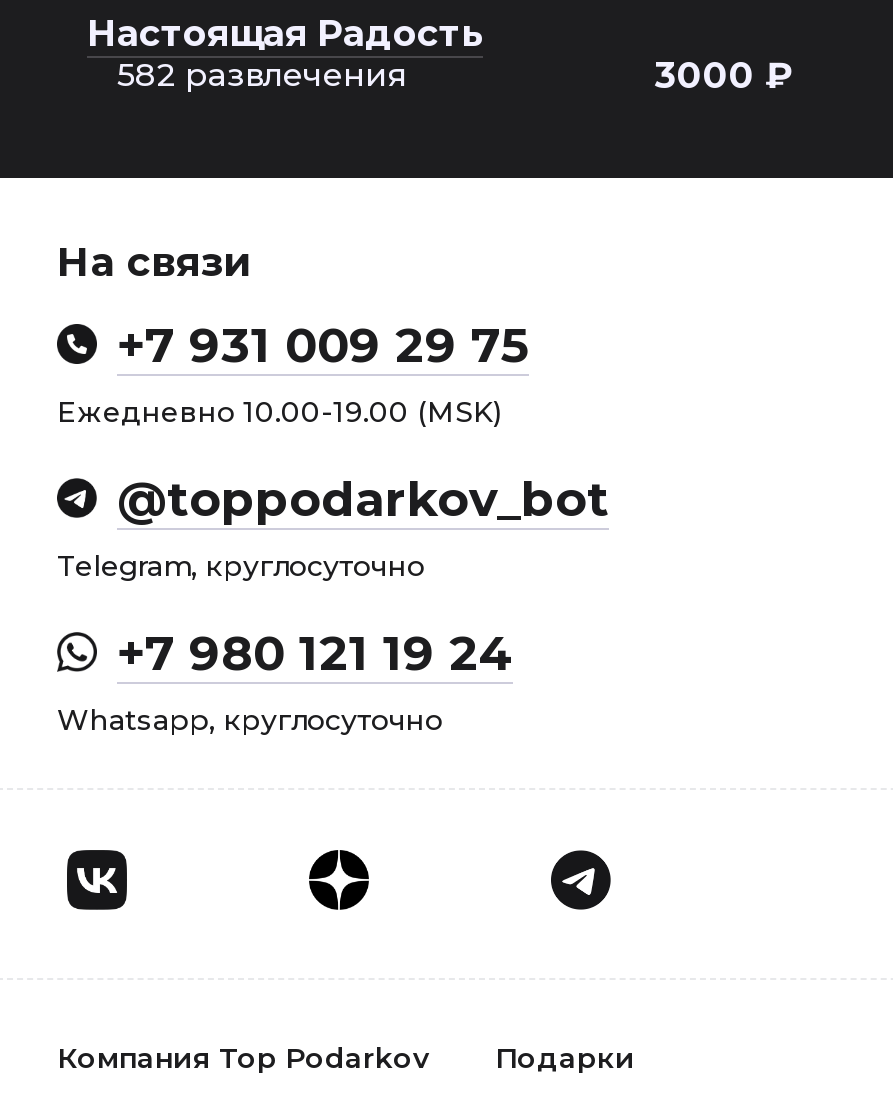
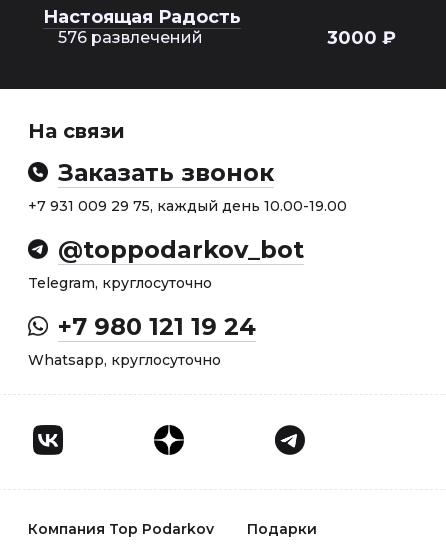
[117,56,407,94] 582 развлечения -> [58,28,203,47] 576 развлечений
[57,316,529,430] +7 931 009 29 75 | Ежедневно 10.00-19.00 (MSK) -> [28,158,347,215] Заказать звонок | +7 931 009 29 75, каждый день 10.00-19.00

